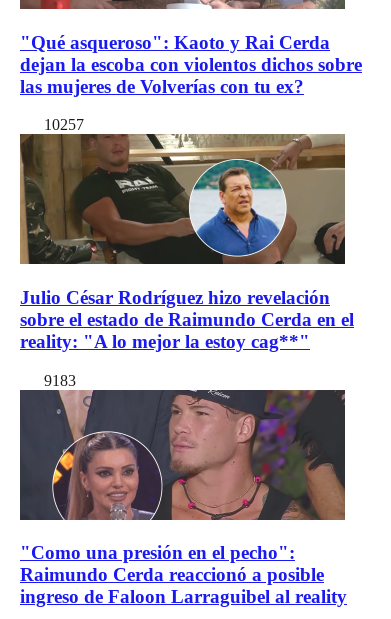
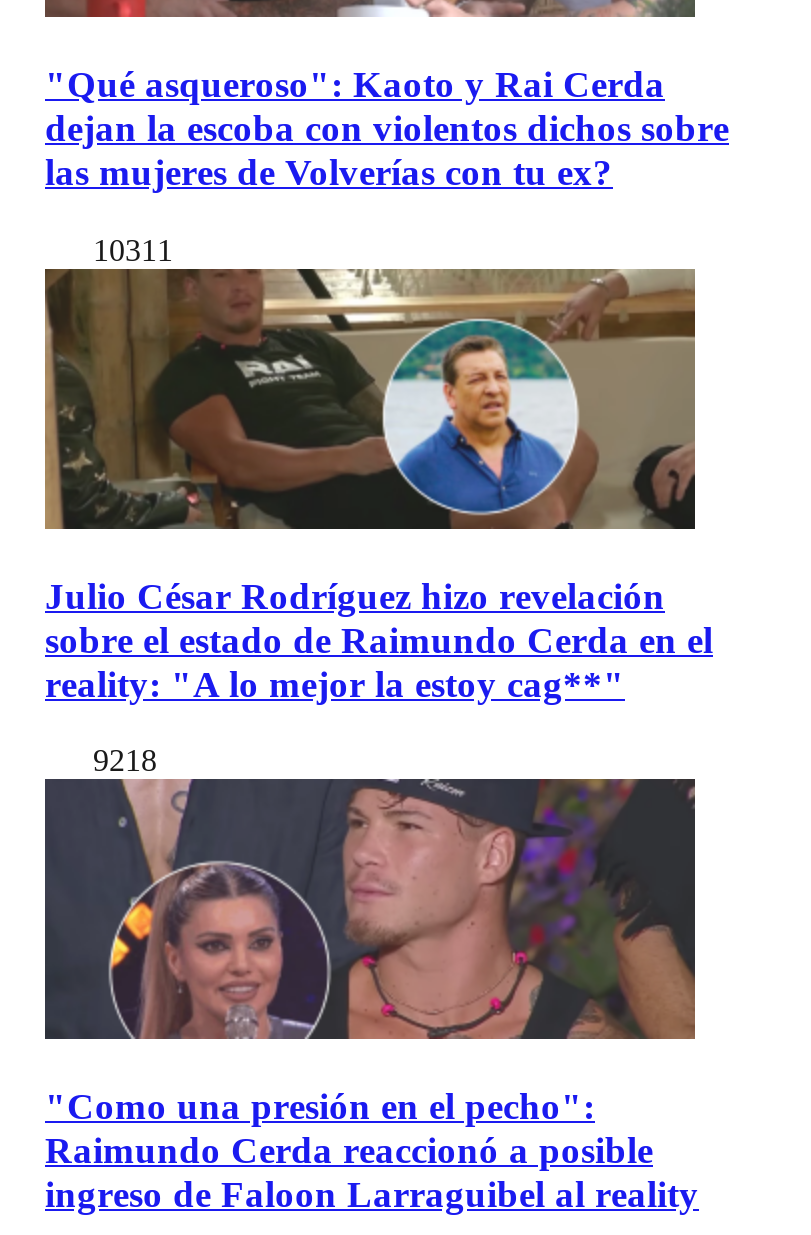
[40,116,84,133] 10257 -> [85,233,173,267] 10311
[40,372,76,389] 9183 -> [85,744,157,778] 9218

